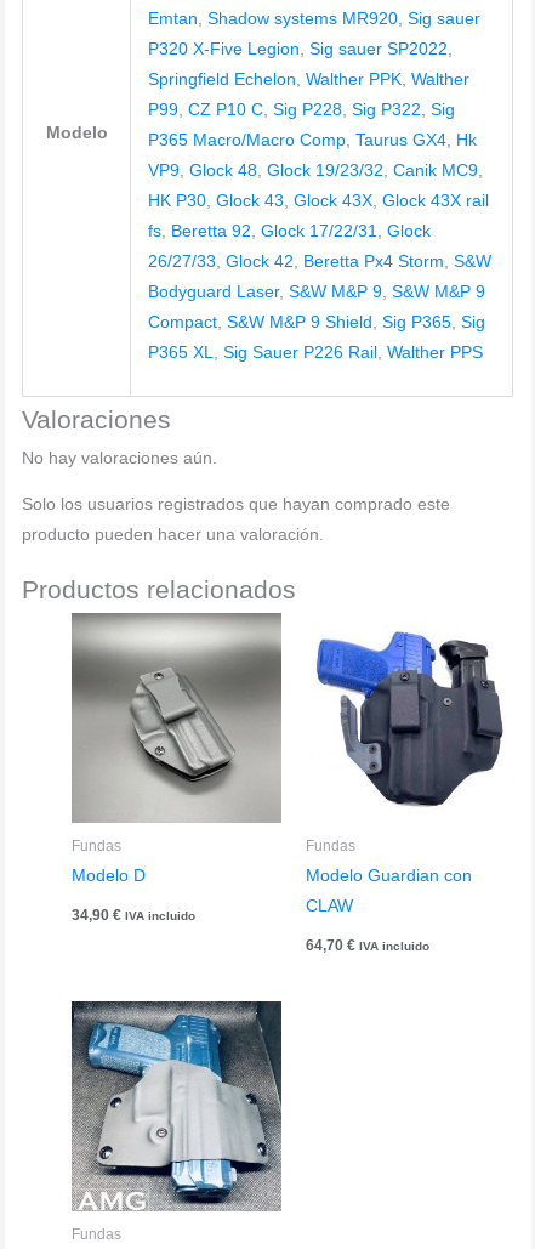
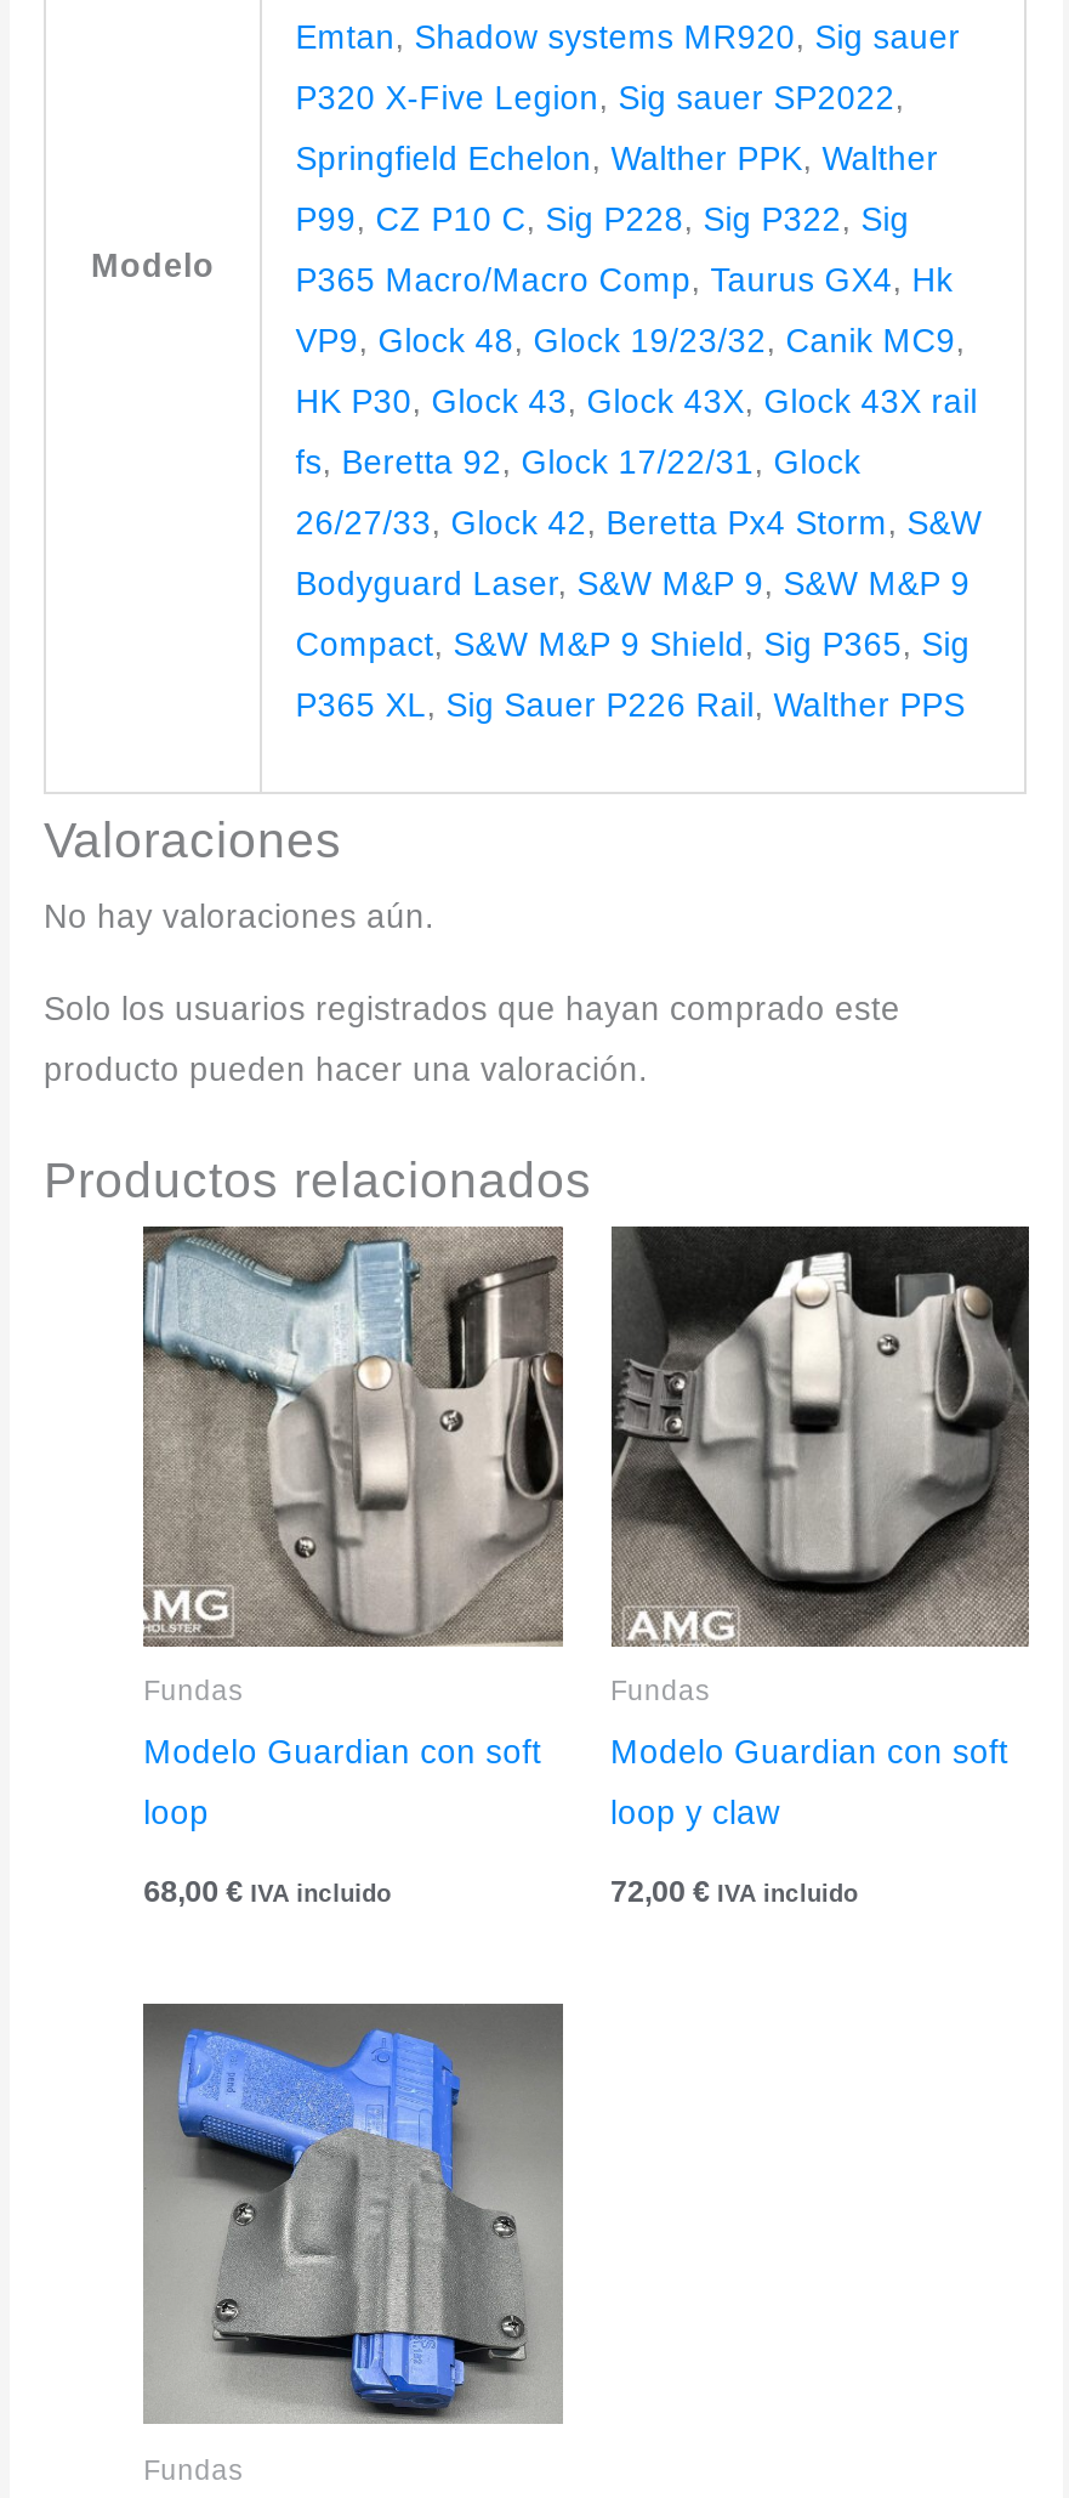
[72,613,281,924] [image] | Modelo D | 34,90 € IVA incluido -> [143,1227,563,1910] [image] | Modelo Guardian con soft | loop | 68,00 € IVA incluido
[305,613,514,885] [image] | Modelo Guardian con -> [609,1224,1031,1771] [image] | Modelo Guardian con soft
[305,897,352,916] CLAW -> [610,1796,780,1832] loop y claw
[305,937,429,954] 64,70 € IVA incluido -> [610,1876,858,1910] 72,00 € IVA incluido
[70,1001,283,1209] [image] -> [143,2004,563,2421] [image]

